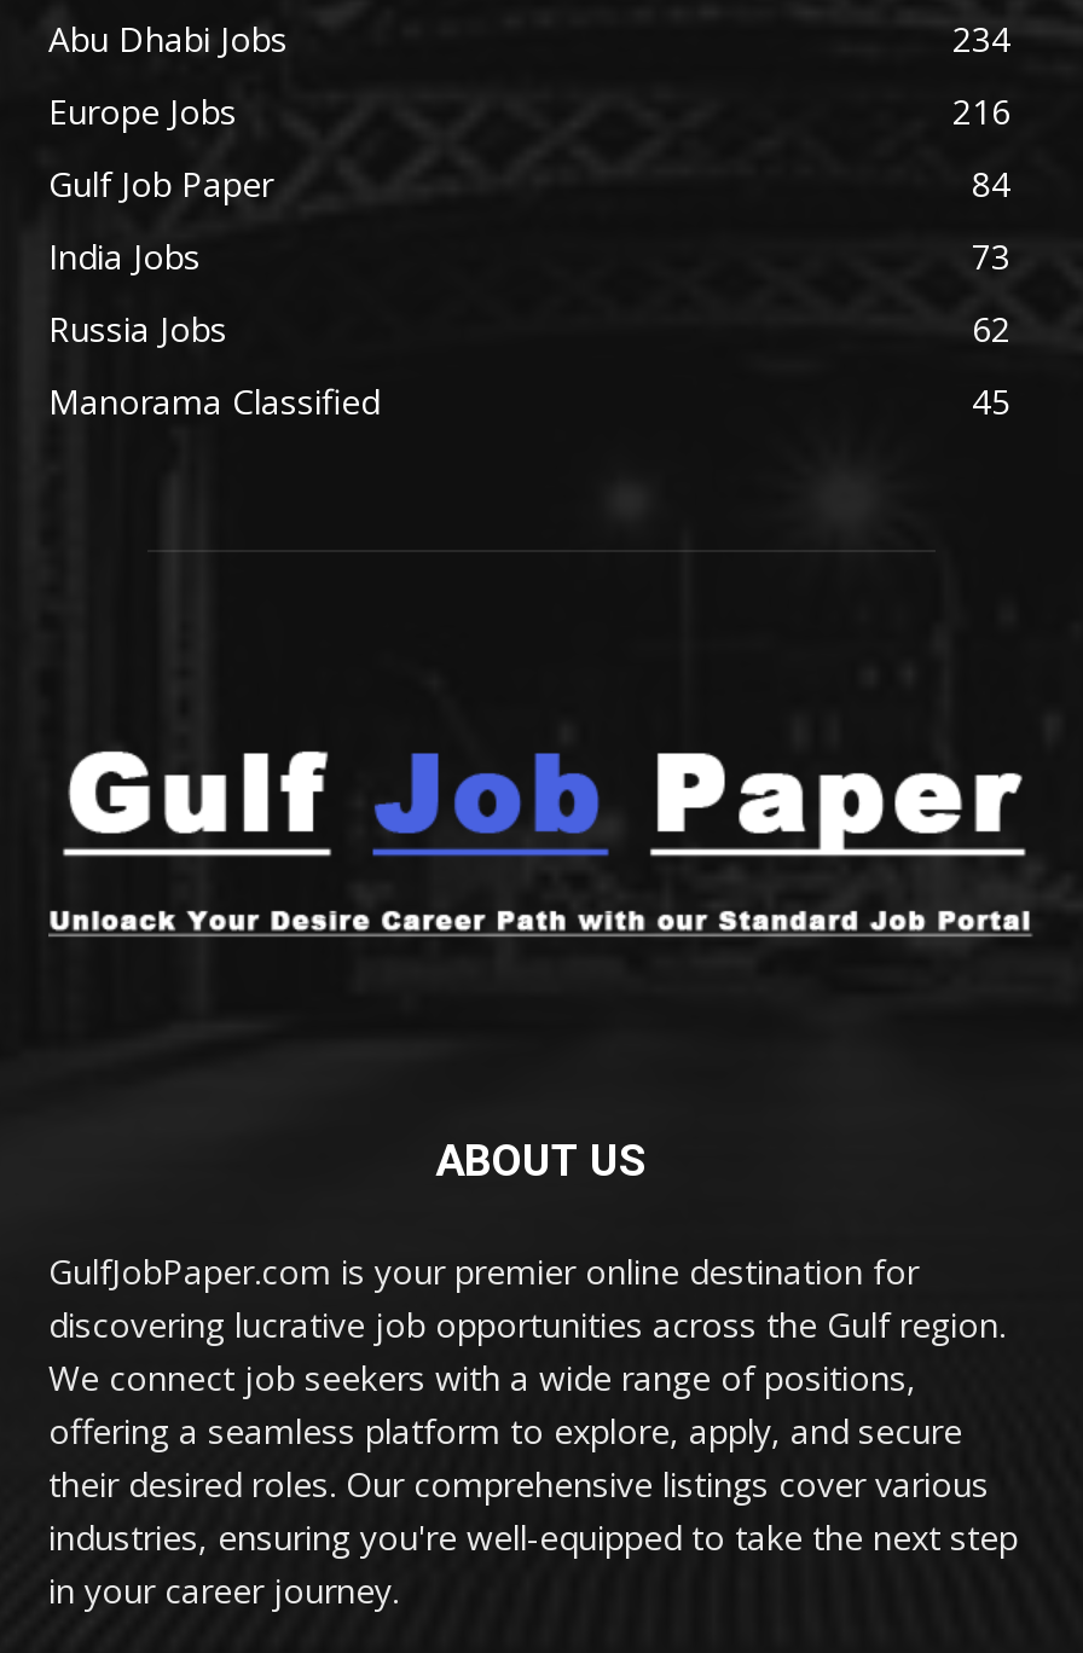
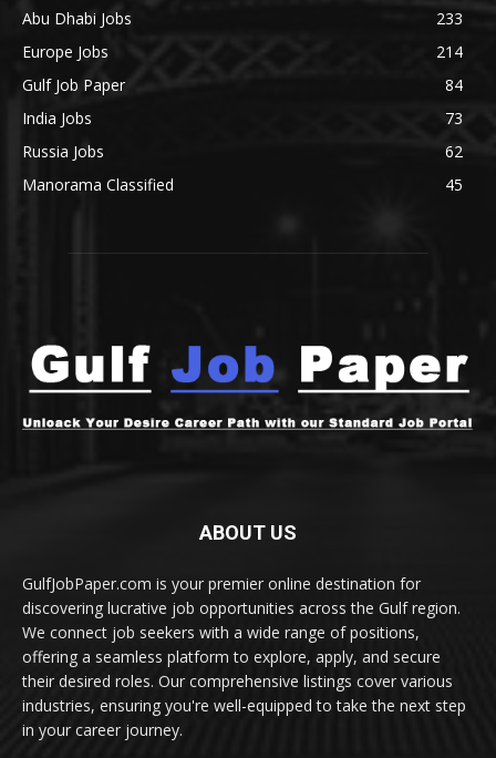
[952,16,1010,62] 234 -> [436,8,463,29] 233
[952,89,1010,135] 216 -> [436,41,463,62] 214

